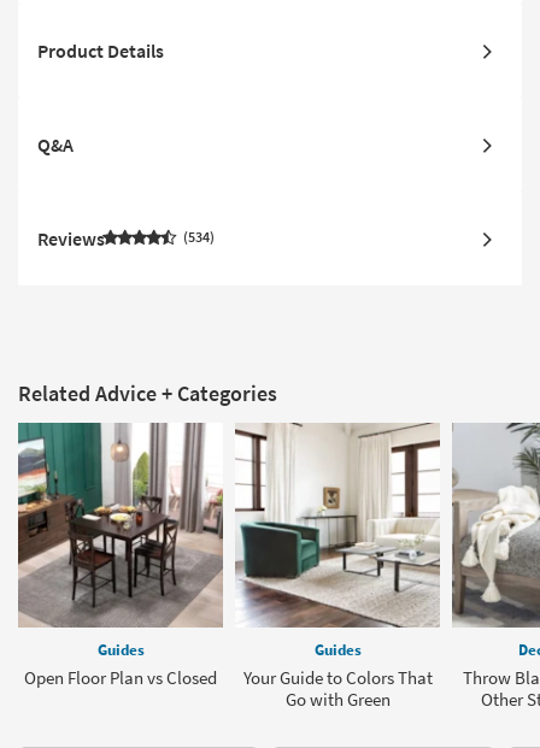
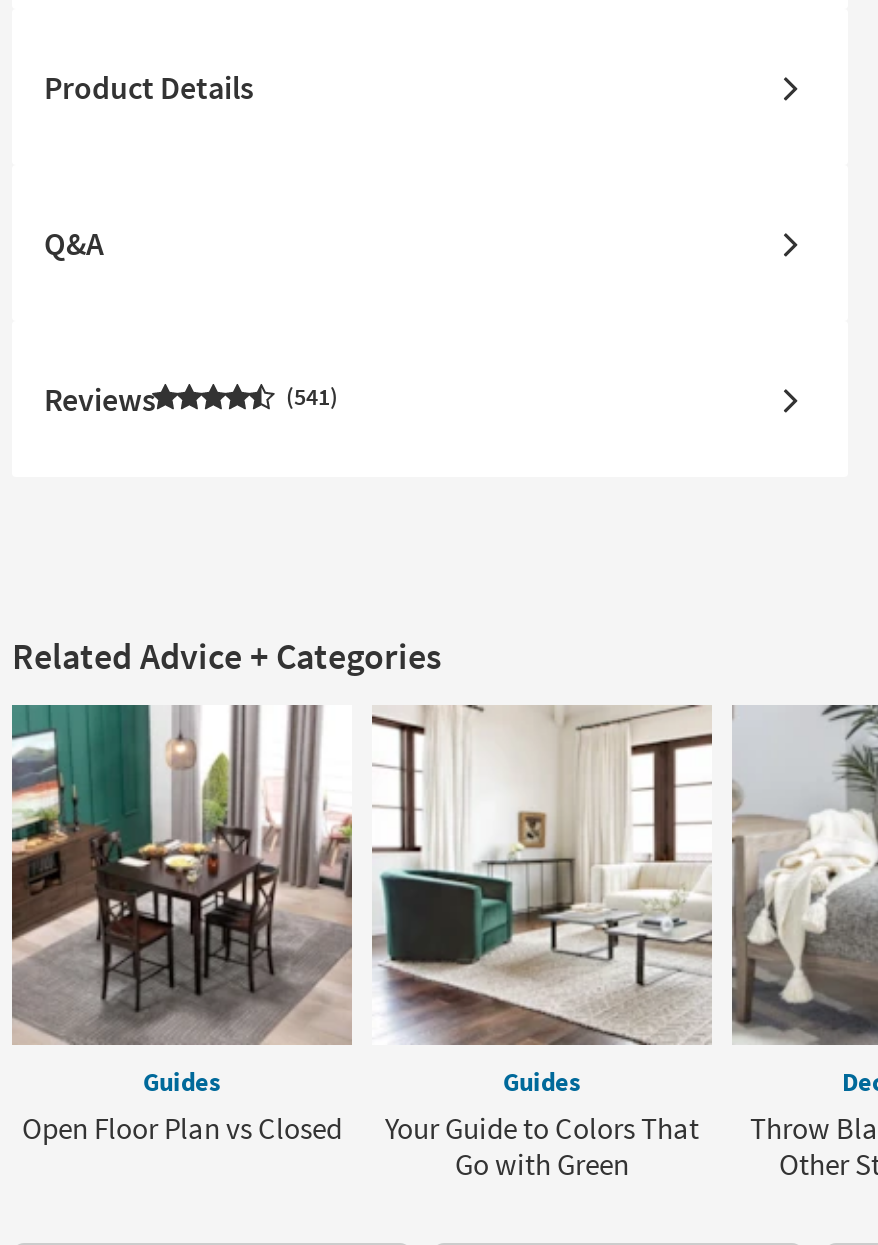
[188,228,210,246] 534 -> [294,381,330,411] 541

